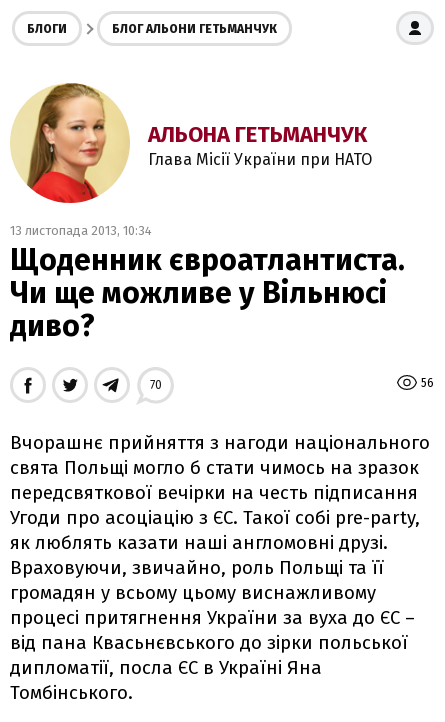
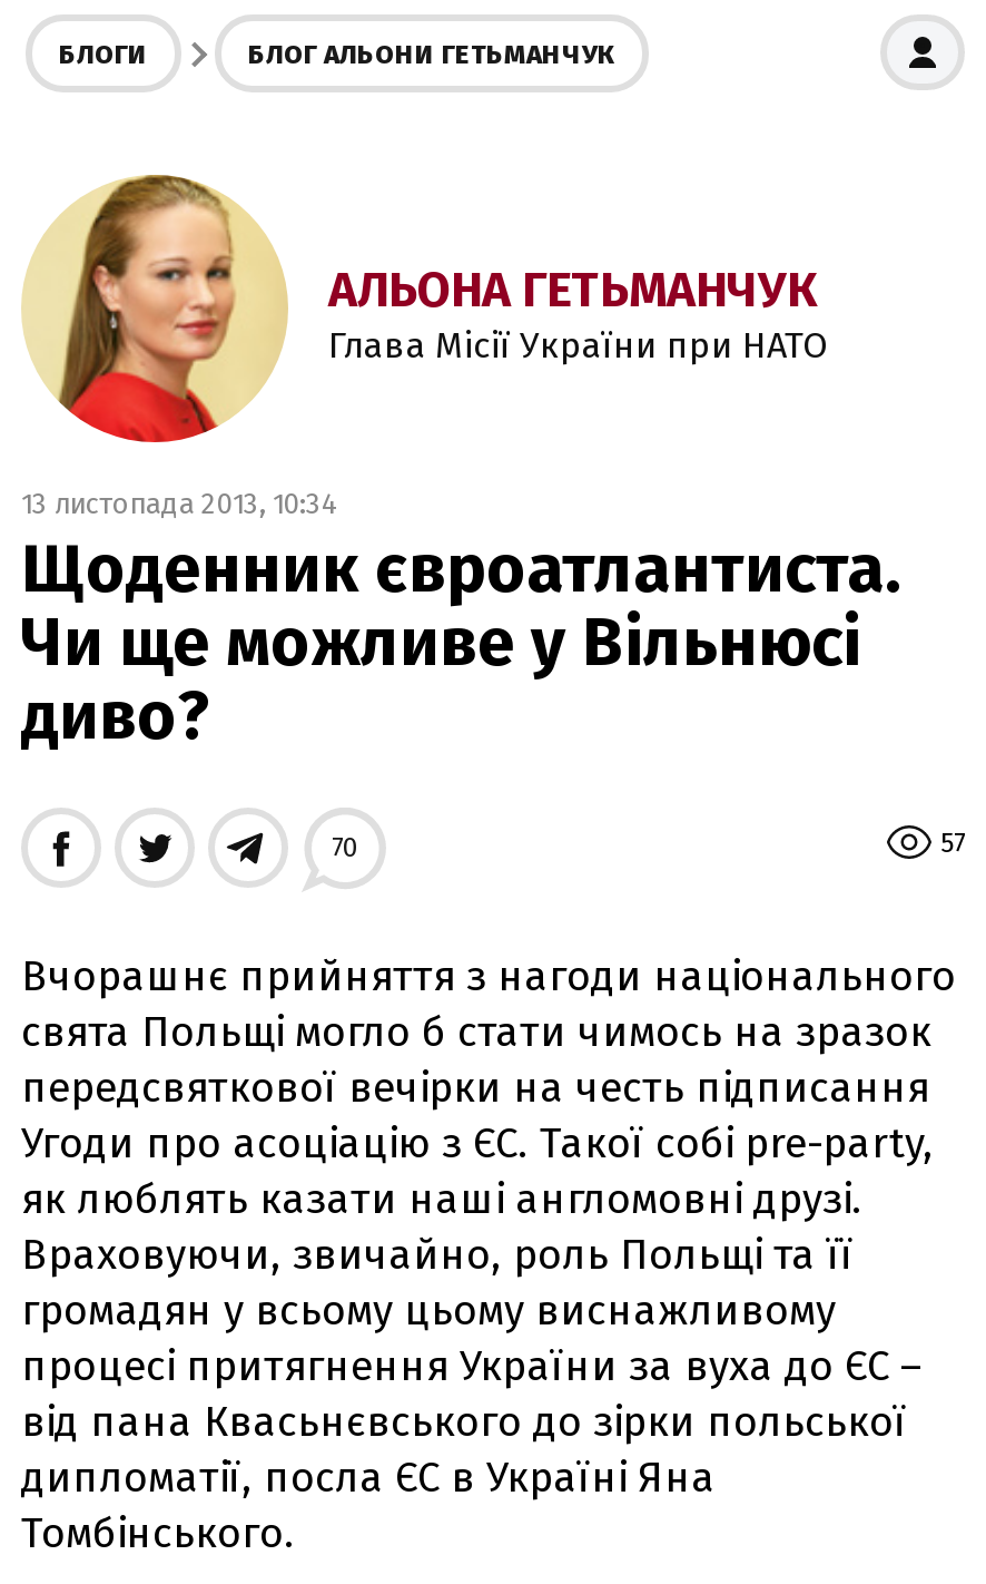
[421,376,434,390] 56 -> [940,828,965,859] 57

